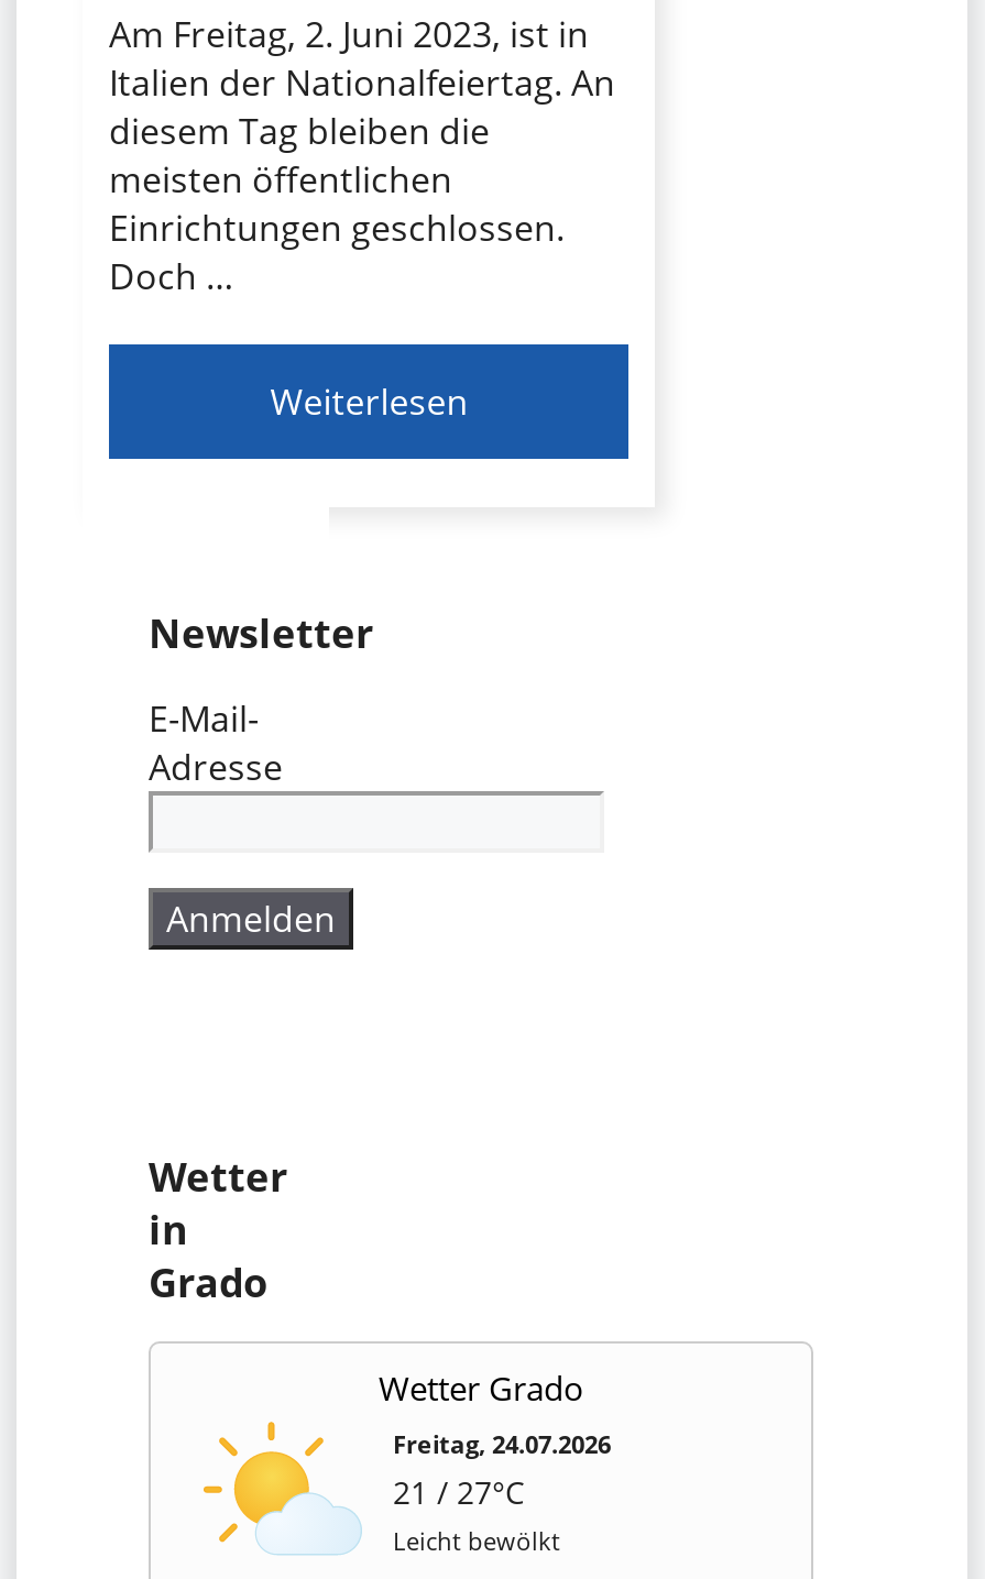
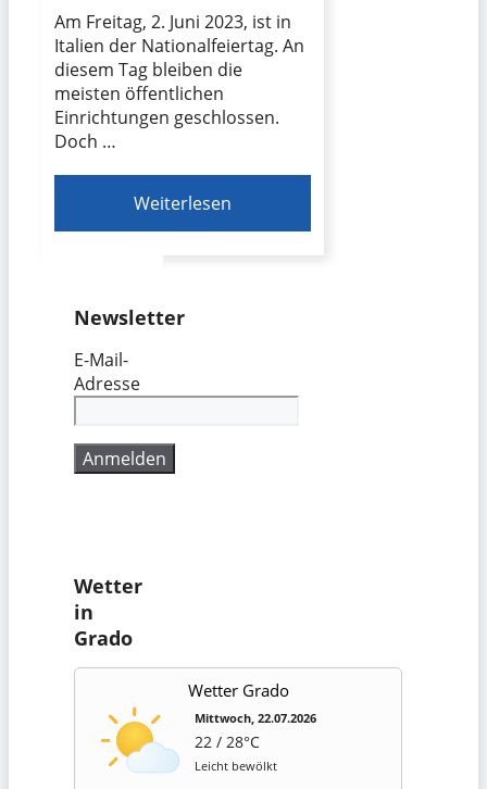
[393,1428,611,1513] Freitag, 24.07.2026 | 21 / 27°C -> [195,710,316,752] Mittwoch, 22.07.2026 | 22 / 28°C

